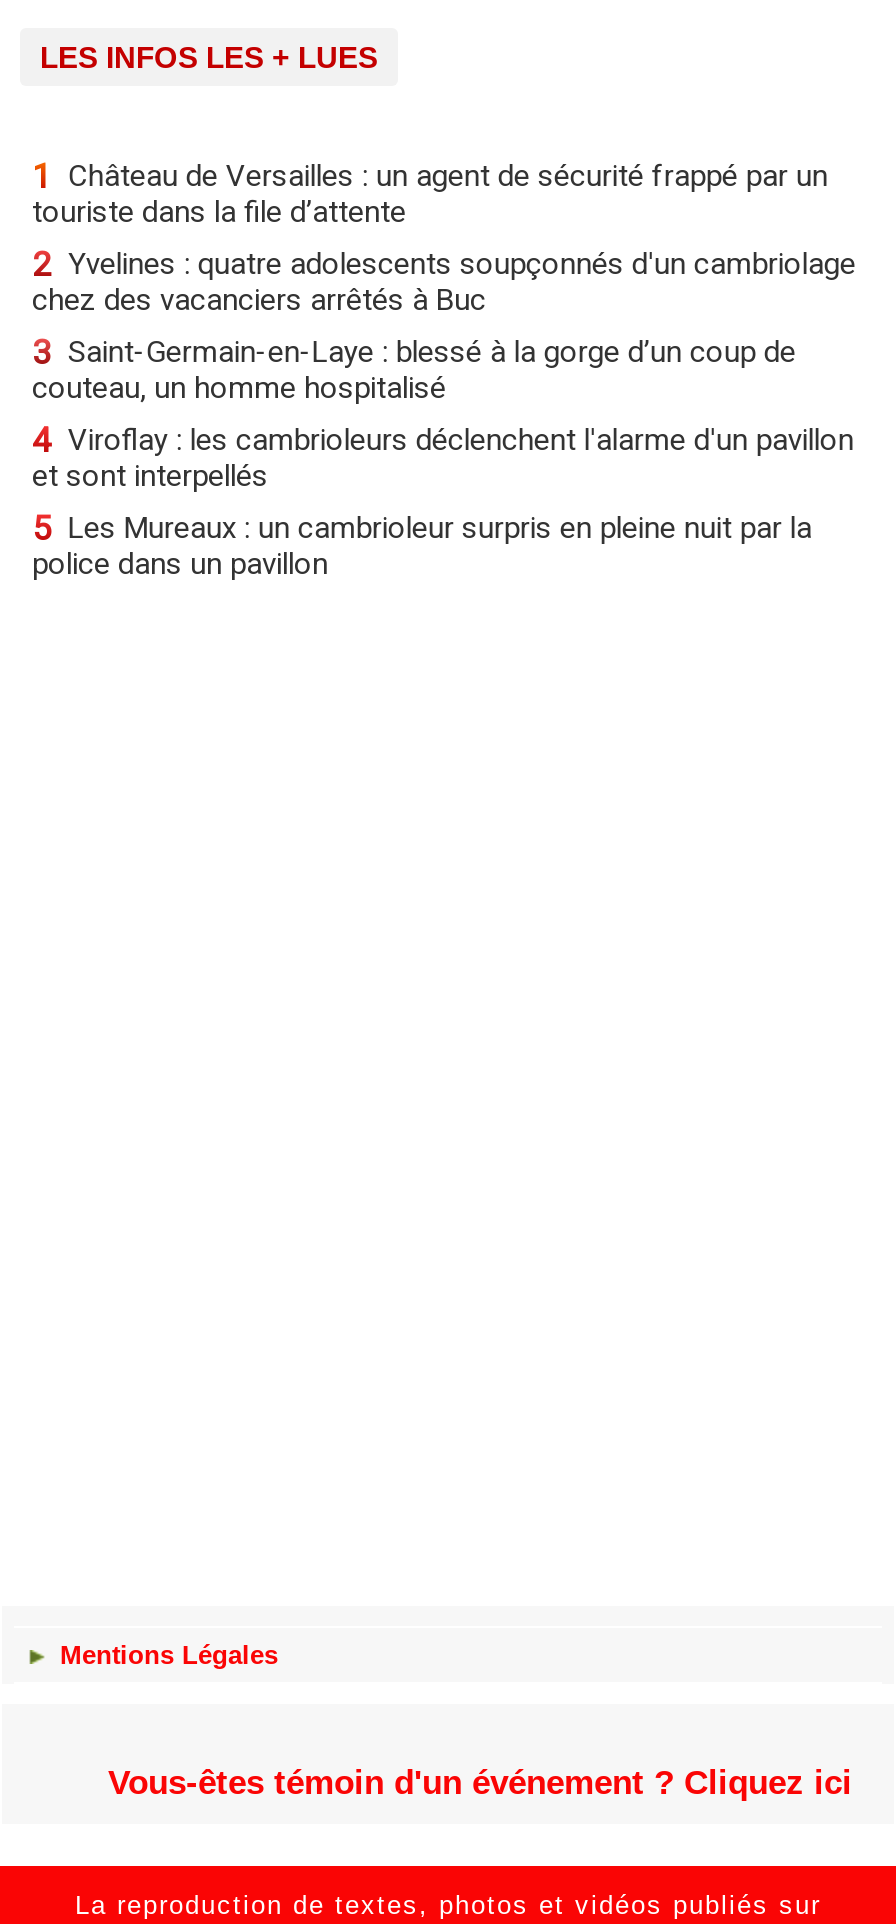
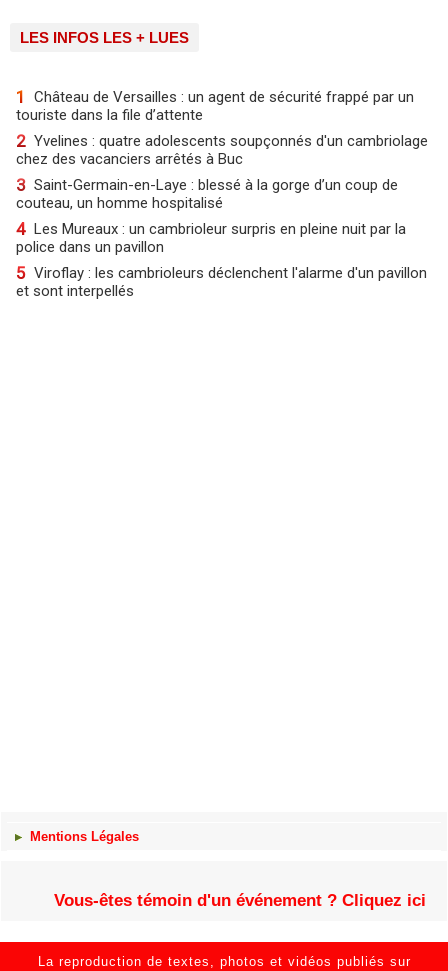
[32,420,854,548] 4 Viroflay : les cambrioleurs déclenchent l'alarme d'un pavillon | 5 Les Mureaux : un cambrioleur surpris en pleine nuit par la -> [16,219,406,239] 4 Les Mureaux : un cambrioleur surpris en pleine nuit par la
moved [32,458,268,494] -> [16,282,134,300]: et sont interpellés
moved [32,546,328,582] -> [16,238,164,256]: police dans un pavillon
none -> [16,263,427,283] 5 Viroflay : les cambrioleurs déclenchent l'alarme d'un pavillon

